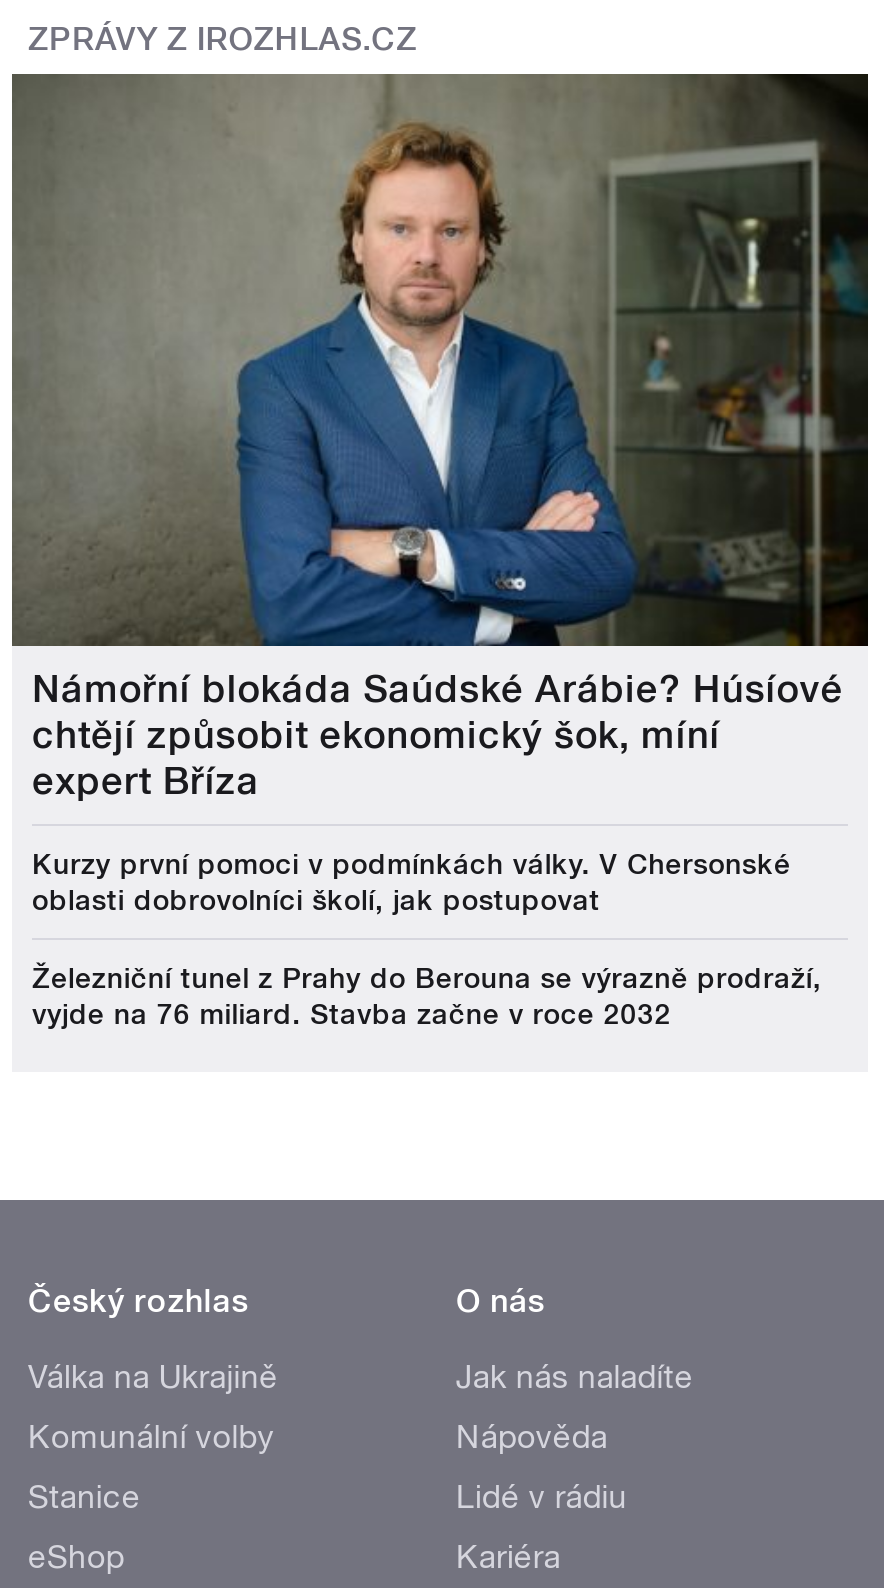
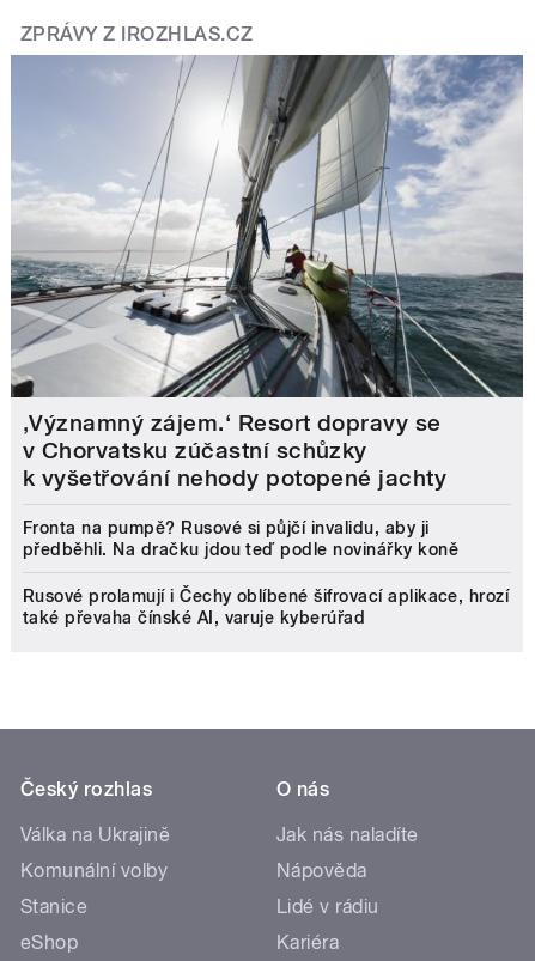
[12,72,870,804] [image] | Námořní blokáda Saúdské Arábie? Húsíové | chtějí způsobit ekonomický šok, míní | expert Bříza -> [11,54,524,492] [image] | ‚Významný zájem.‘ Resort dopravy se | v Chorvatsku zúčastní schůzky | k vyšetřování nehody potopené jachty
[32,848,791,916] Kurzy první pomoci v podmínkách války. V Chersonské | oblasti dobrovolníci školí, jak postupovat -> [23,518,458,559] Fronta na pumpě? Rusové si půjčí invalidu, aby ji | předběhli. Na dračku jdou teď podle novinářky koně
[32,962,822,1030] Železniční tunel z Prahy do Berouna se výrazně prodraží, | vyjde na 76 miliard. Stavba začne v roce 2032 -> [23,586,509,627] Rusové prolamují i Čechy oblíbené šifrovací aplikace, hrozí | také převaha čínské AI, varuje kyberúřad

